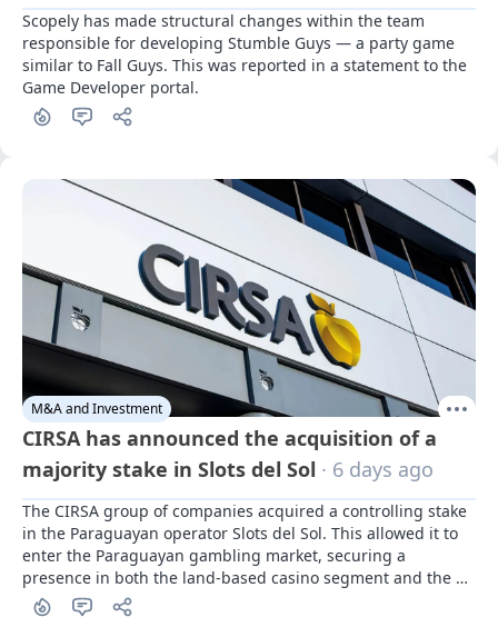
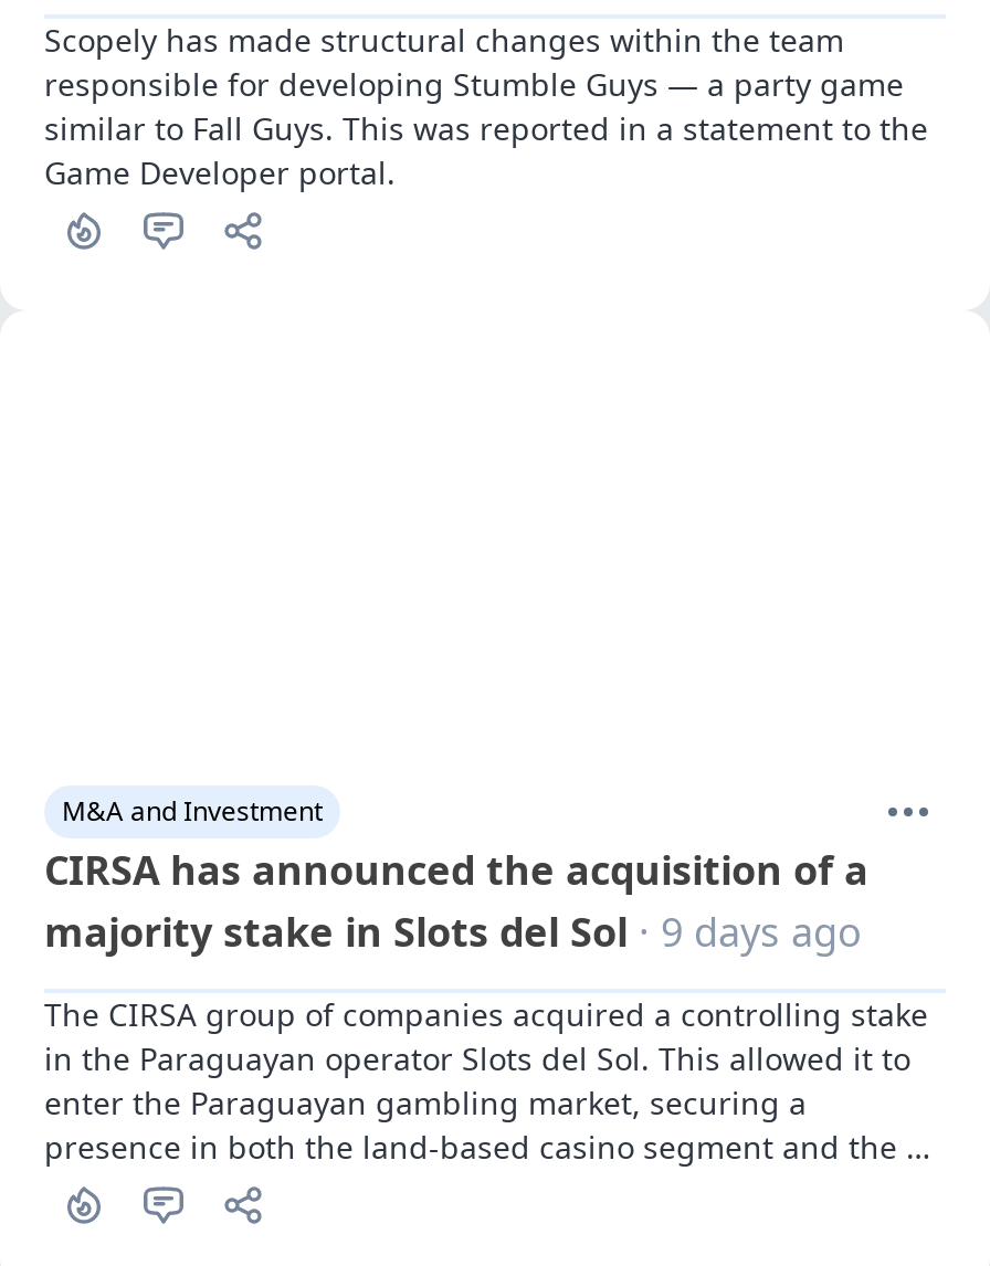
[21,178,477,418] [image] -> none
[22,455,434,482] majority stake in Slots del Sol · 6 days ago -> [44,905,862,958] majority stake in Slots del Sol · 9 days ago

